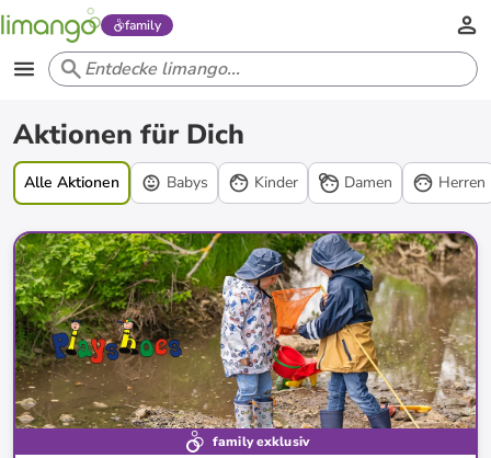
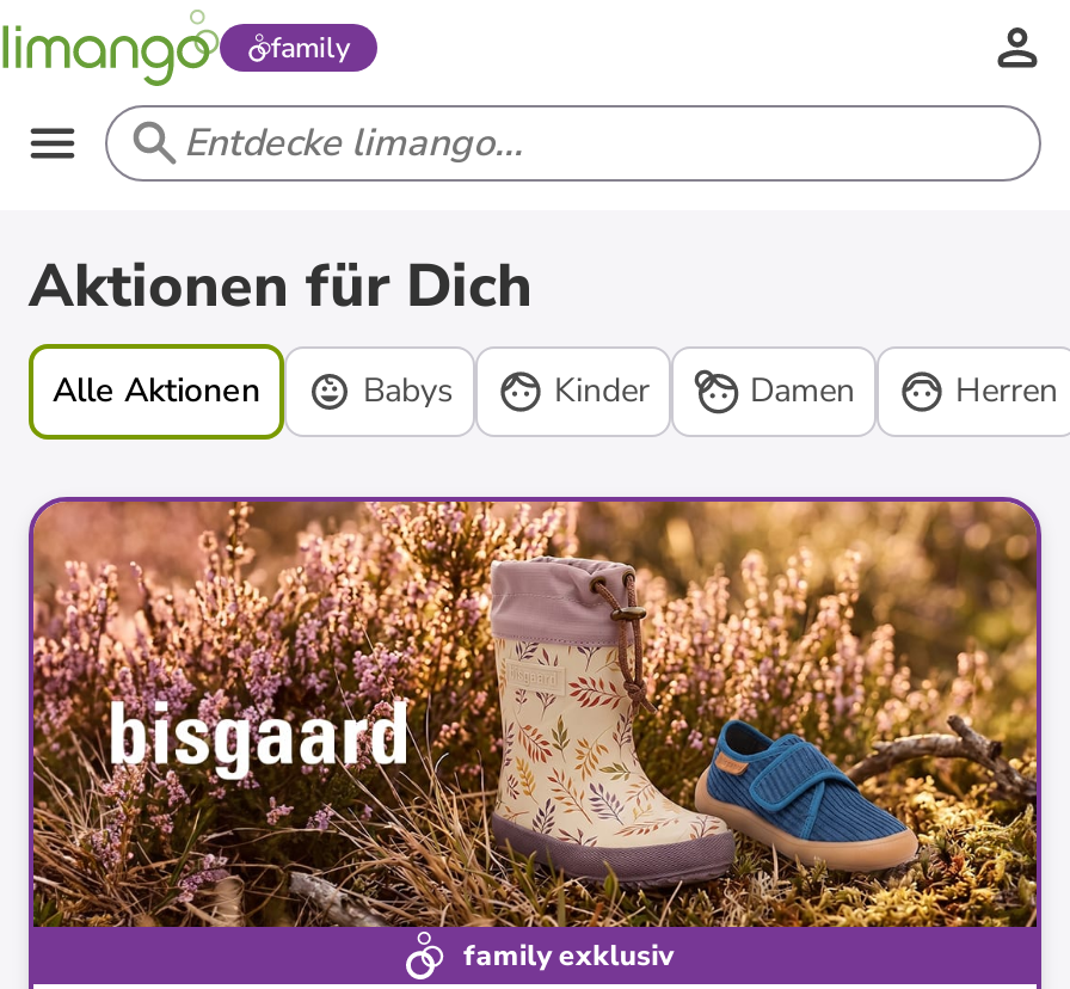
[14,232,476,430] [image] -> [31,499,1039,929] [image]

